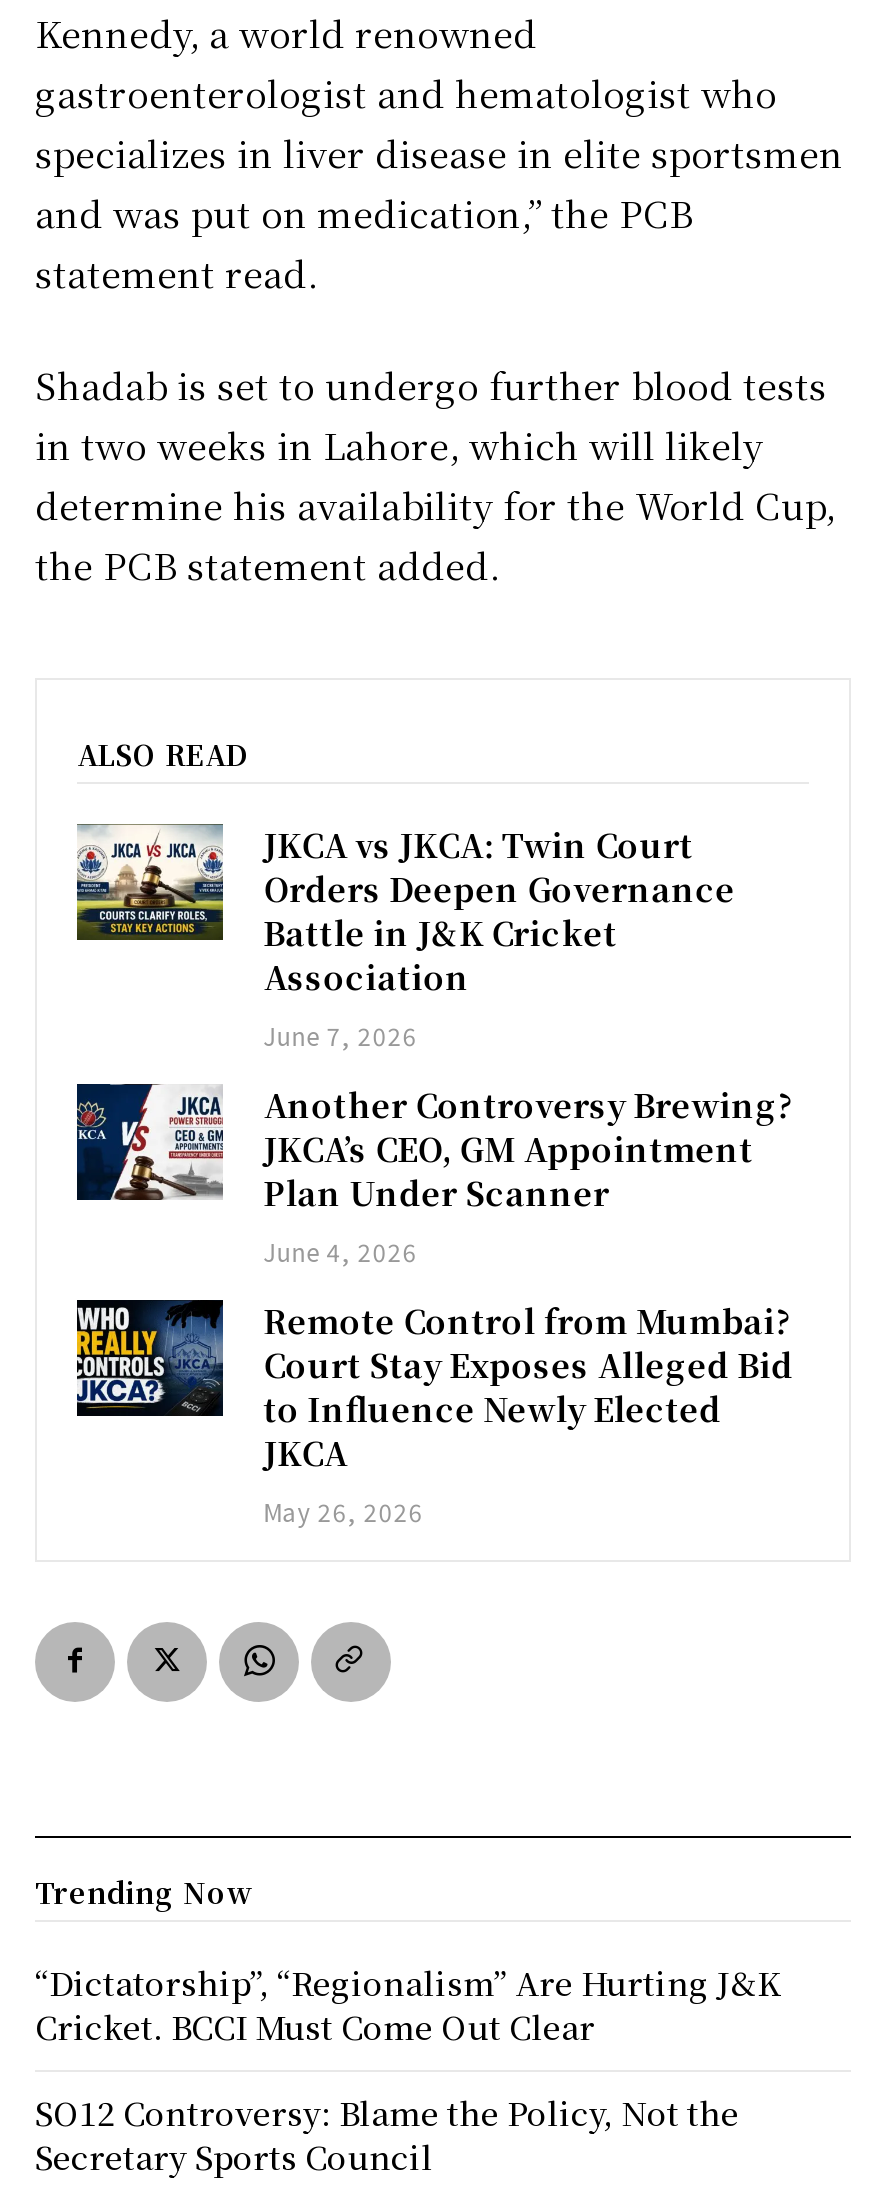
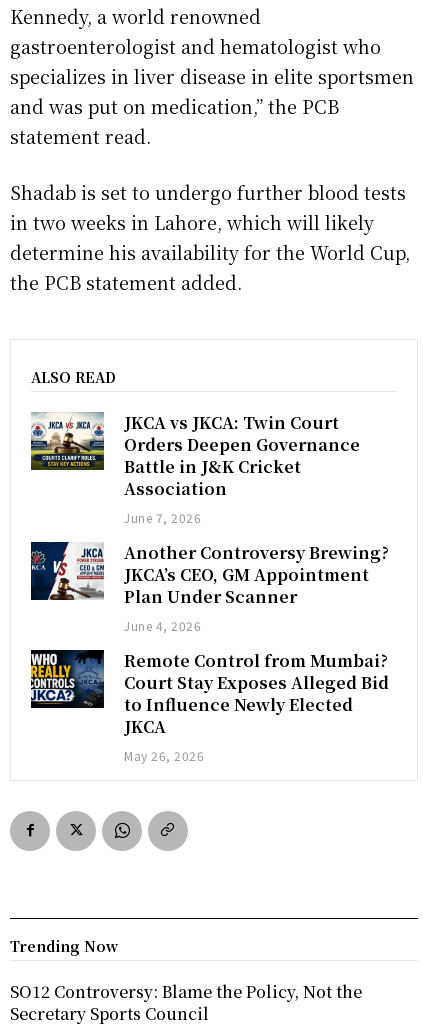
[35,1959,781,2049] “Dictatorship”, “Regionalism” Are Hurting J&K | Cricket. BCCI Must Come Out Clear -> none

